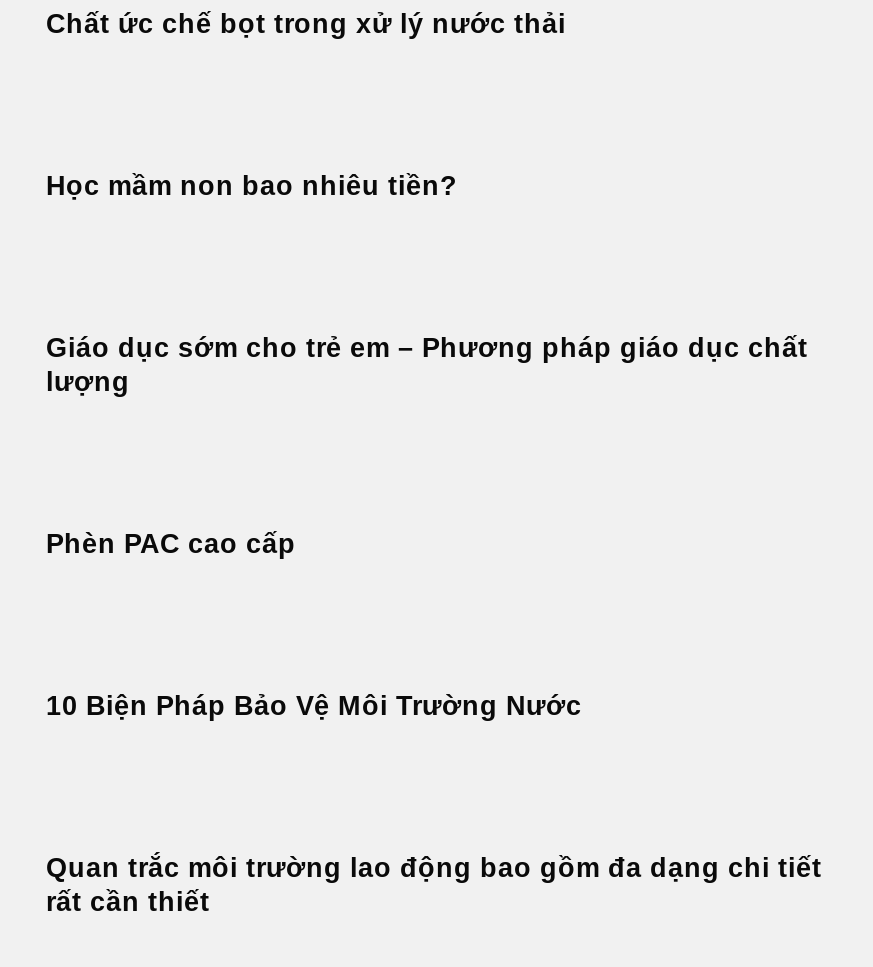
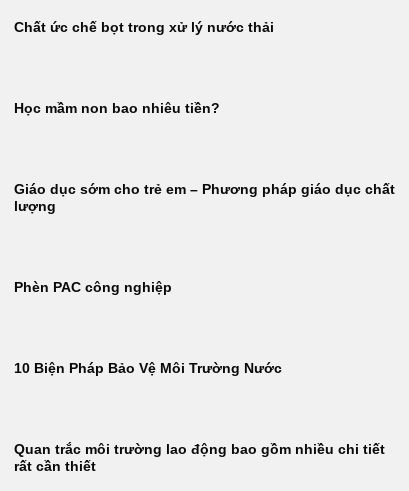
[46,529,296,559] Phèn PAC cao cấp -> [14,280,172,295] Phèn PAC công nghiệp
[46,853,822,883] Quan trắc môi trường lao động bao gồm đa dạng chi tiết -> [14,442,385,457] Quan trắc môi trường lao động bao gồm nhiều chi tiết

